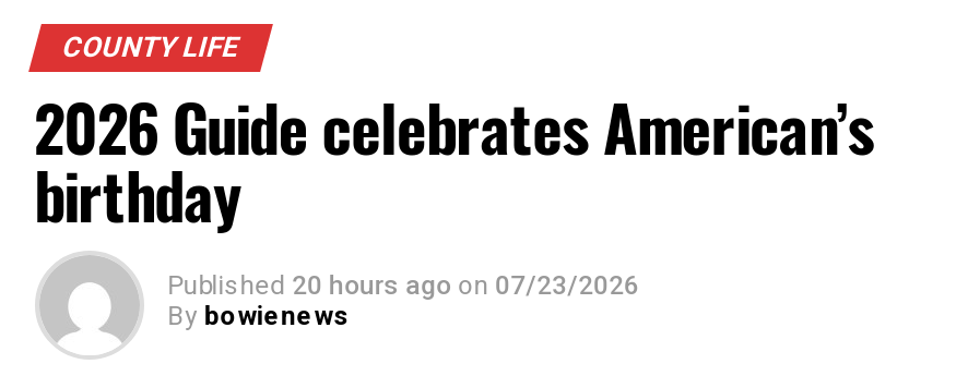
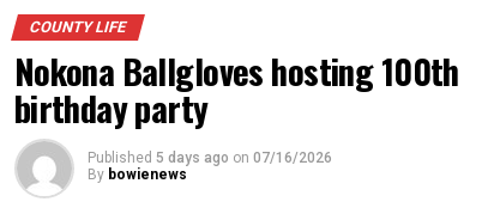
[34,80,874,300] 2026 Guide celebrates American’s | birthday | Published 20 hours ago on 07/23/2026 -> [14,46,459,166] Nokona Ballgloves hosting 100th | birthday party | Published 5 days ago on 07/16/2026

